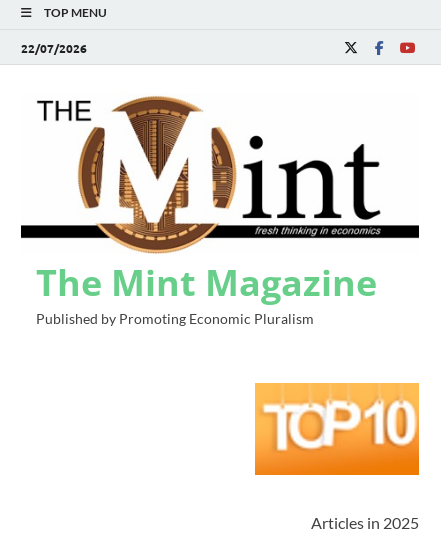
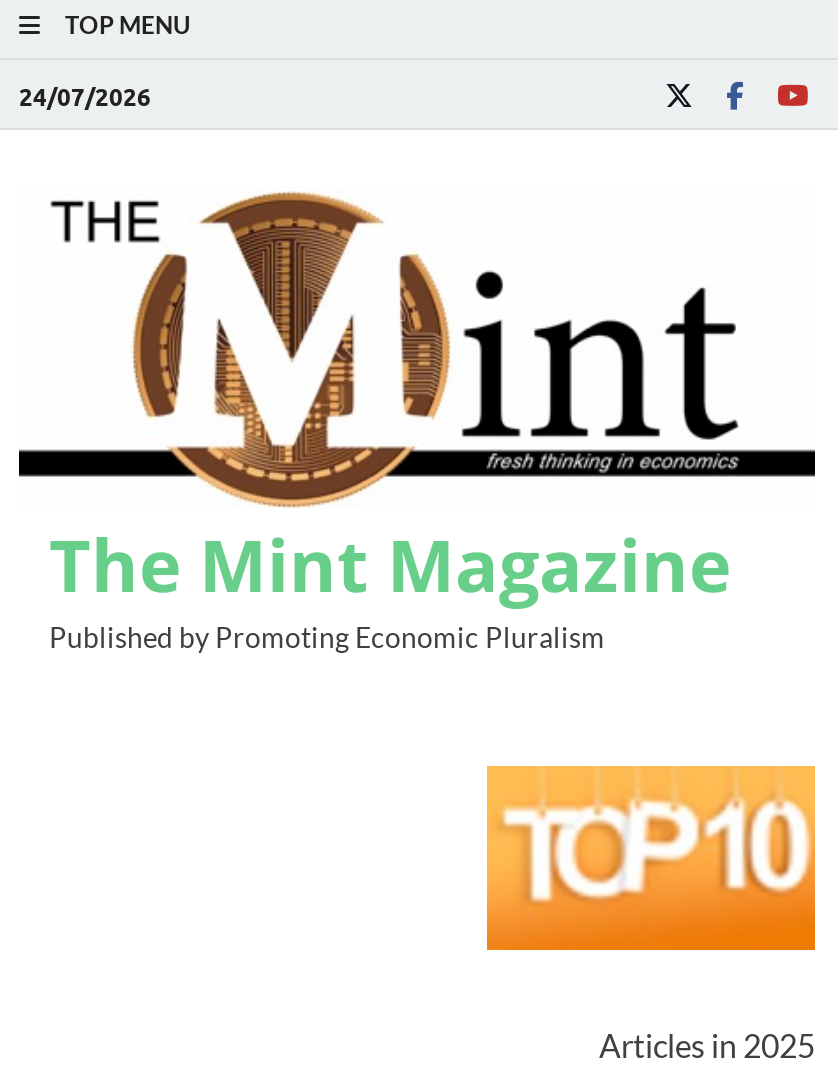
[21,39,87,55] 22/07/2026 -> [19,79,151,111] 24/07/2026

